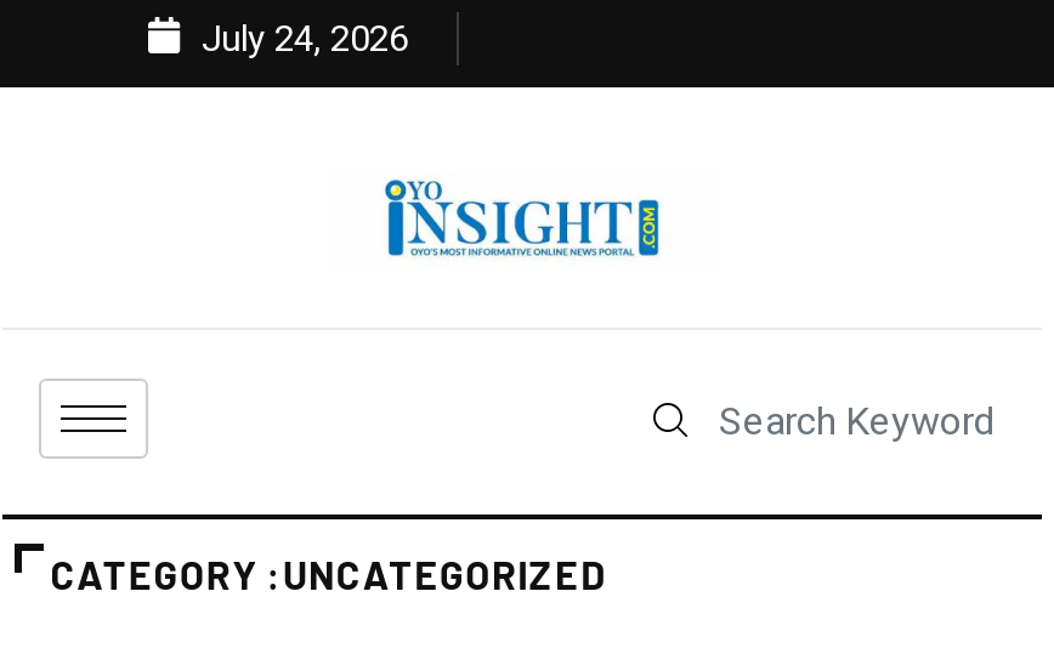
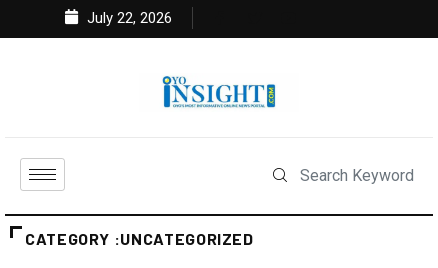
[192,17,408,61] July 24, 2026 -> [83,9,172,27] July 22, 2026

